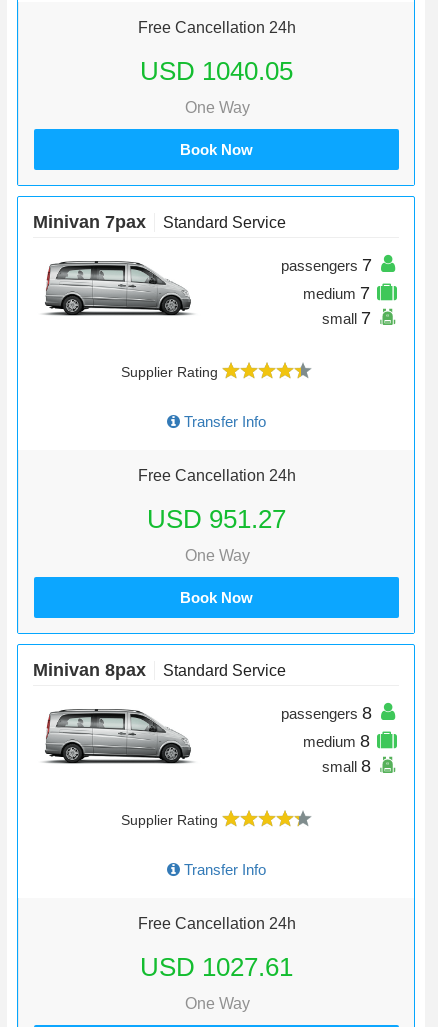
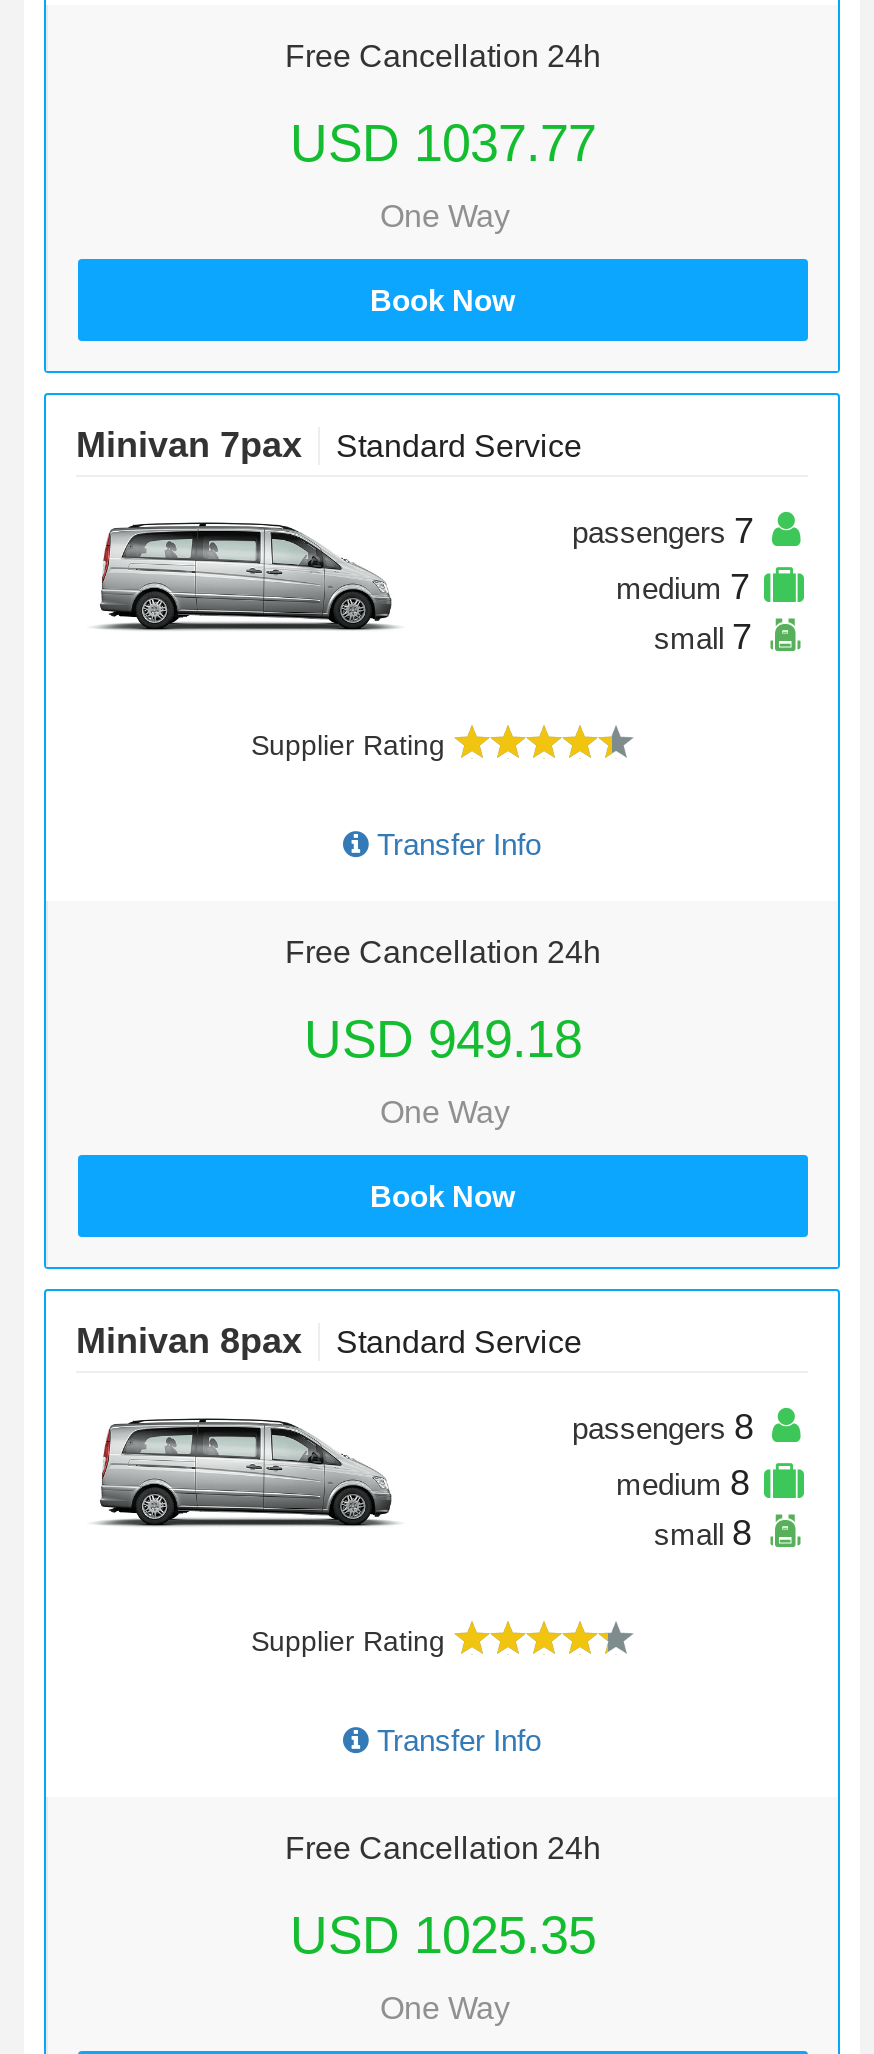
[140,56,293,86] USD 1040.05 -> [290,113,596,173] USD 1037.77
[147,504,286,534] USD 951.27 -> [304,1009,582,1069] USD 949.18
[140,952,293,982] USD 1027.61 -> [290,1905,596,1965] USD 1025.35

